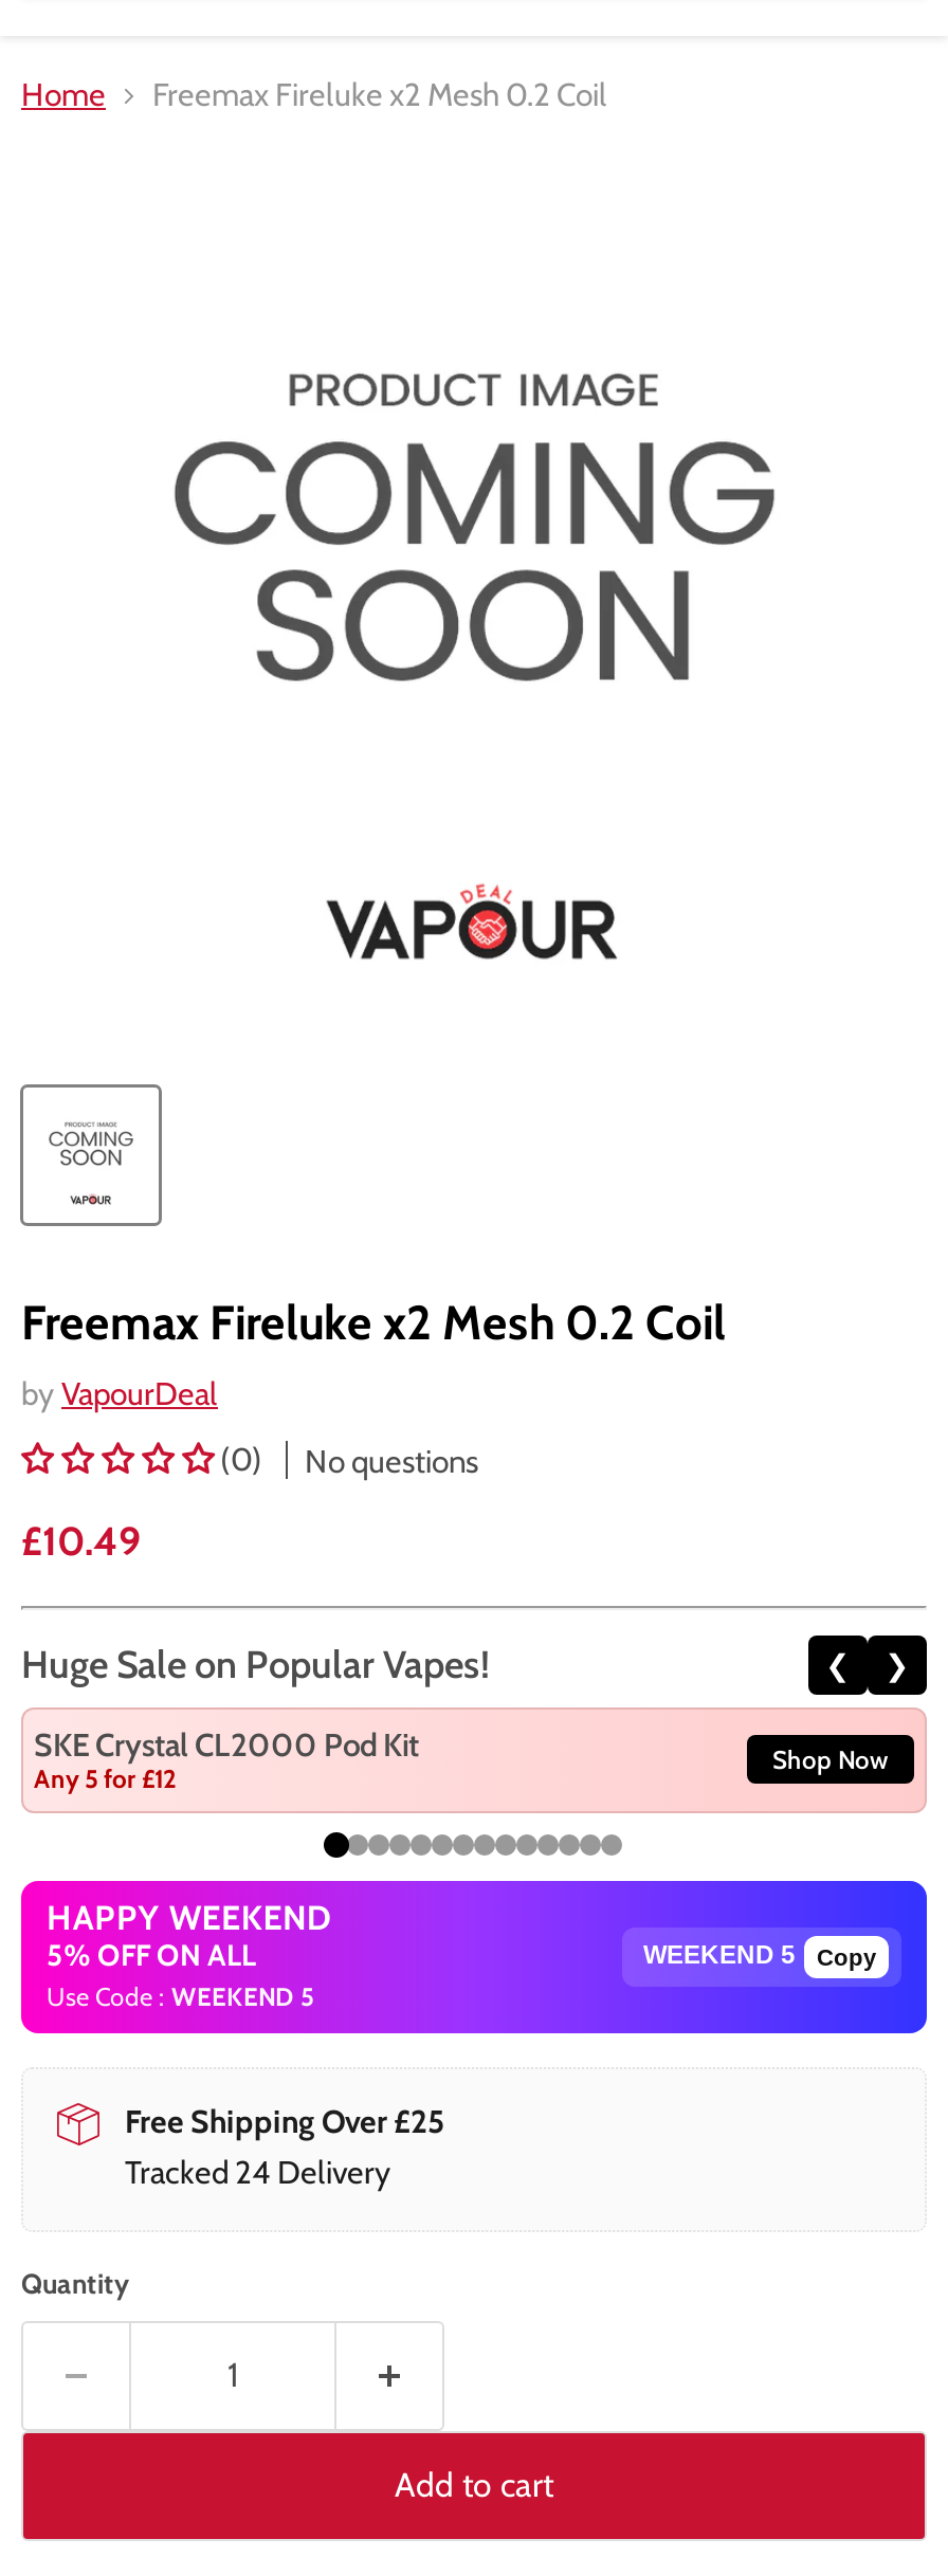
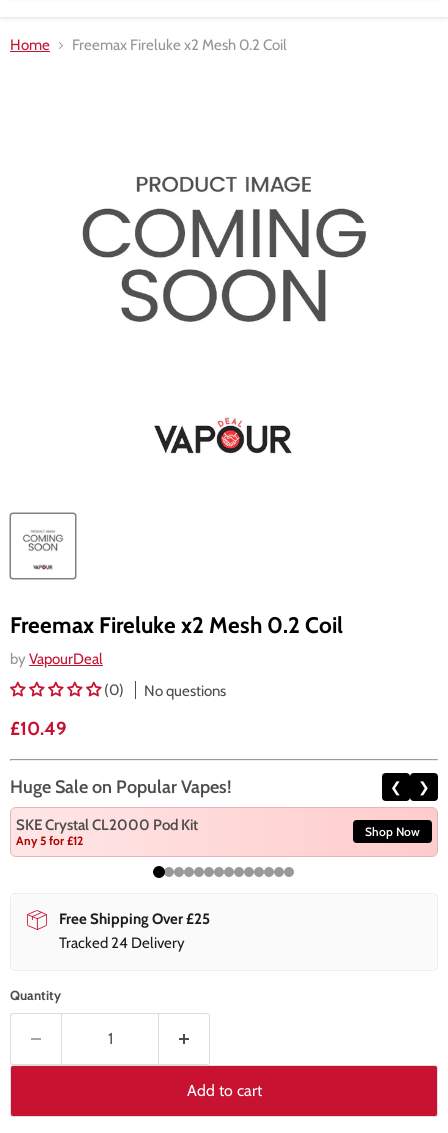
[23,1879,929,2035] [image] | HAPPY WEEKEND | 5% OFF ON ALL | Use Code : WEEKEND 5 -> none
[817,1944,876,1969] Copy -> none

